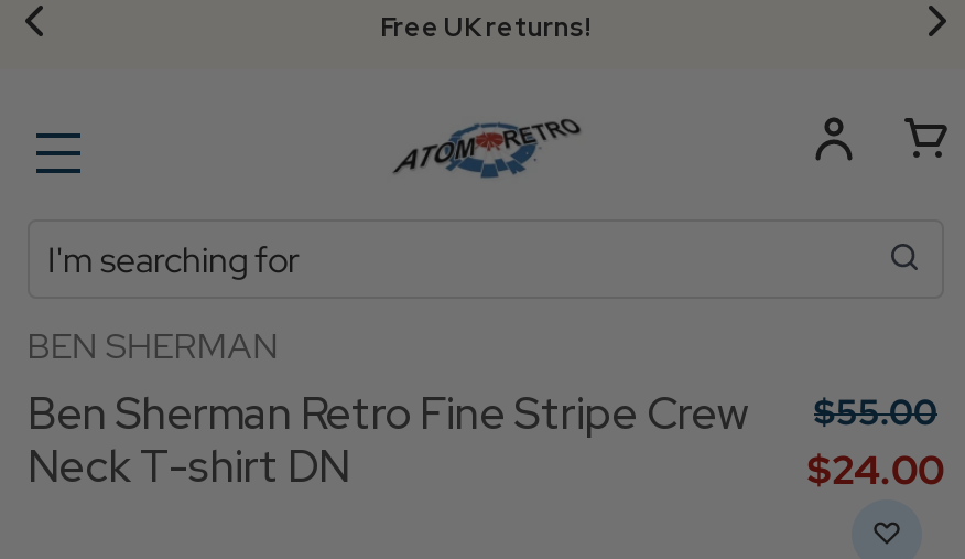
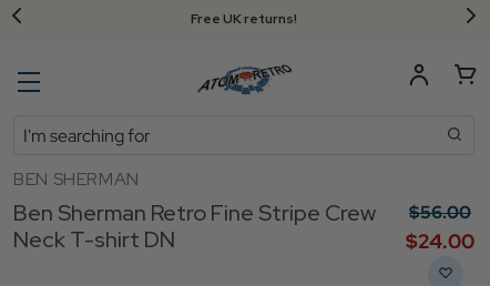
[28,385,937,442] Ben Sherman Retro Fine Stripe Crew $‌55.00 -> [13,198,471,227] Ben Sherman Retro Fine Stripe Crew $‌56.00

